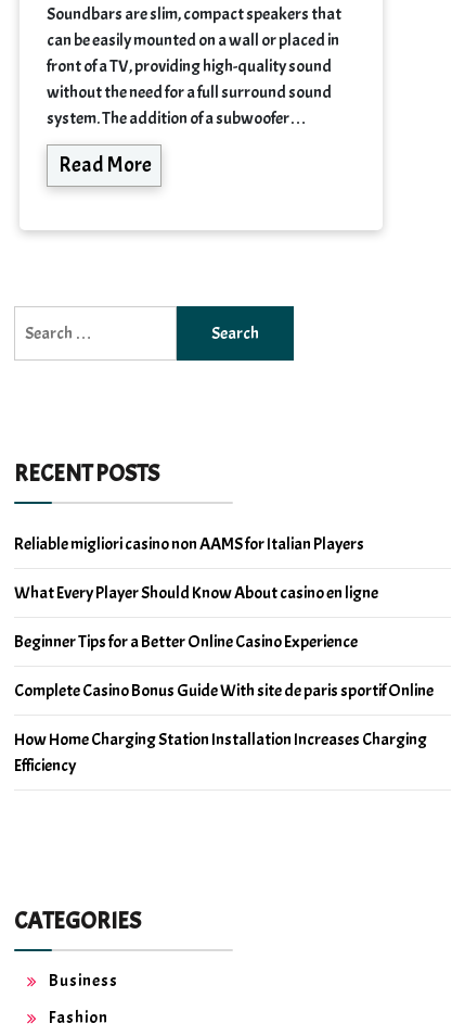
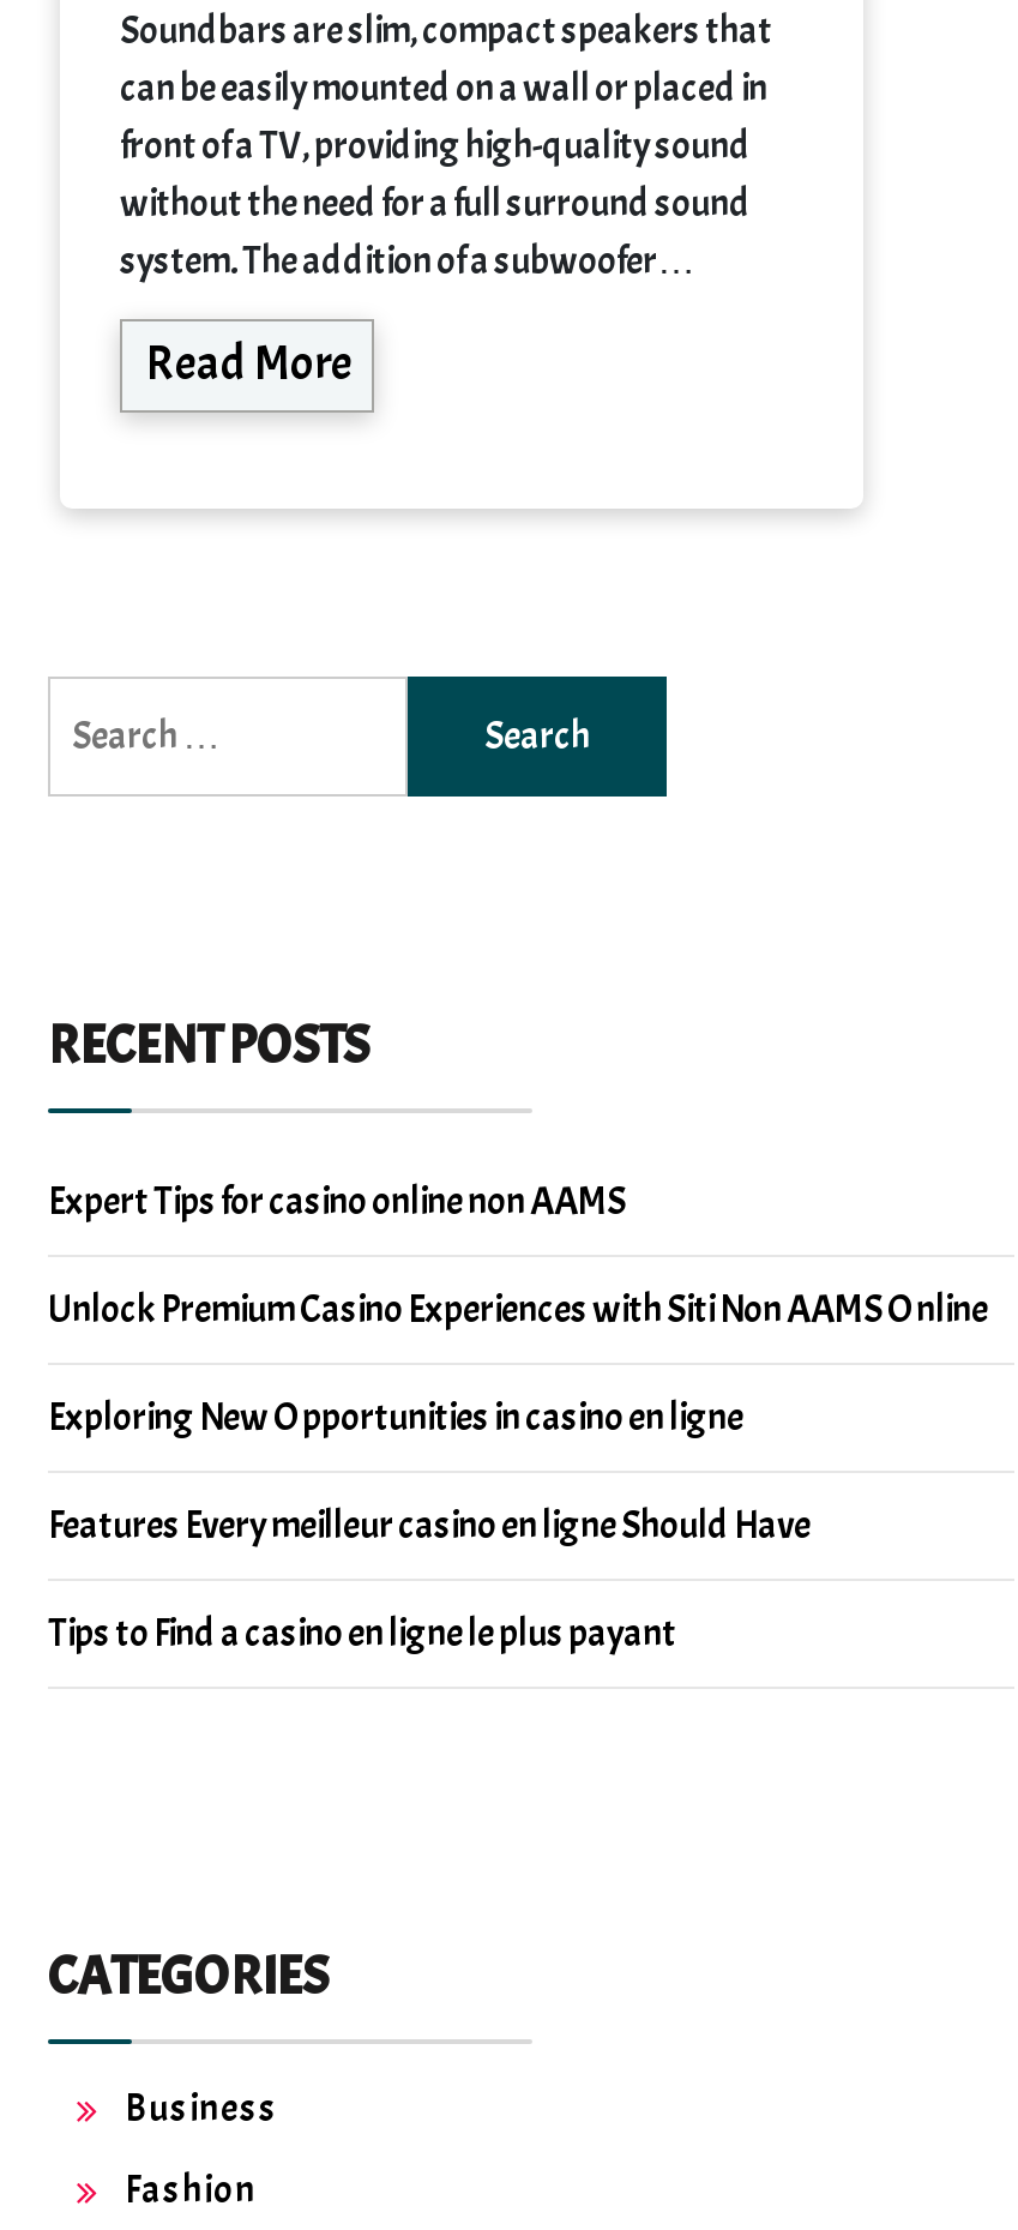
[14,533,364,555] Reliable migliori casino non AAMS for Italian Players -> [48,1177,626,1225] Expert Tips for casino online non AAMS
[14,582,378,604] What Every Player Should Know About casino en ligne -> [48,1285,988,1333] Unlock Premium Casino Experiences with Siti Non AAMS Online
[14,631,358,652] Beginner Tips for a Better Online Casino Experience -> [48,1393,743,1441] Exploring New Opportunities in casino en ligne
[14,680,434,701] Complete Casino Bonus Guide With site de paris sportif Online -> [48,1501,811,1549] Features Every meilleur casino en ligne Should Have
[14,728,427,776] How Home Charging Station Installation Increases Charging | Efficiency -> [48,1609,676,1657] Tips to Find a casino en ligne le plus payant

